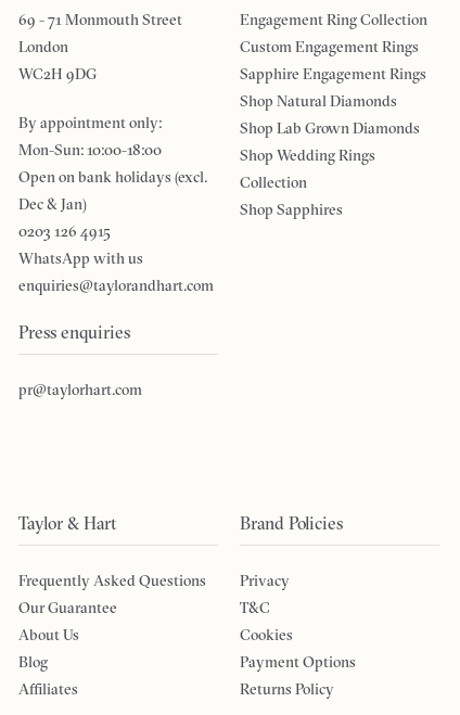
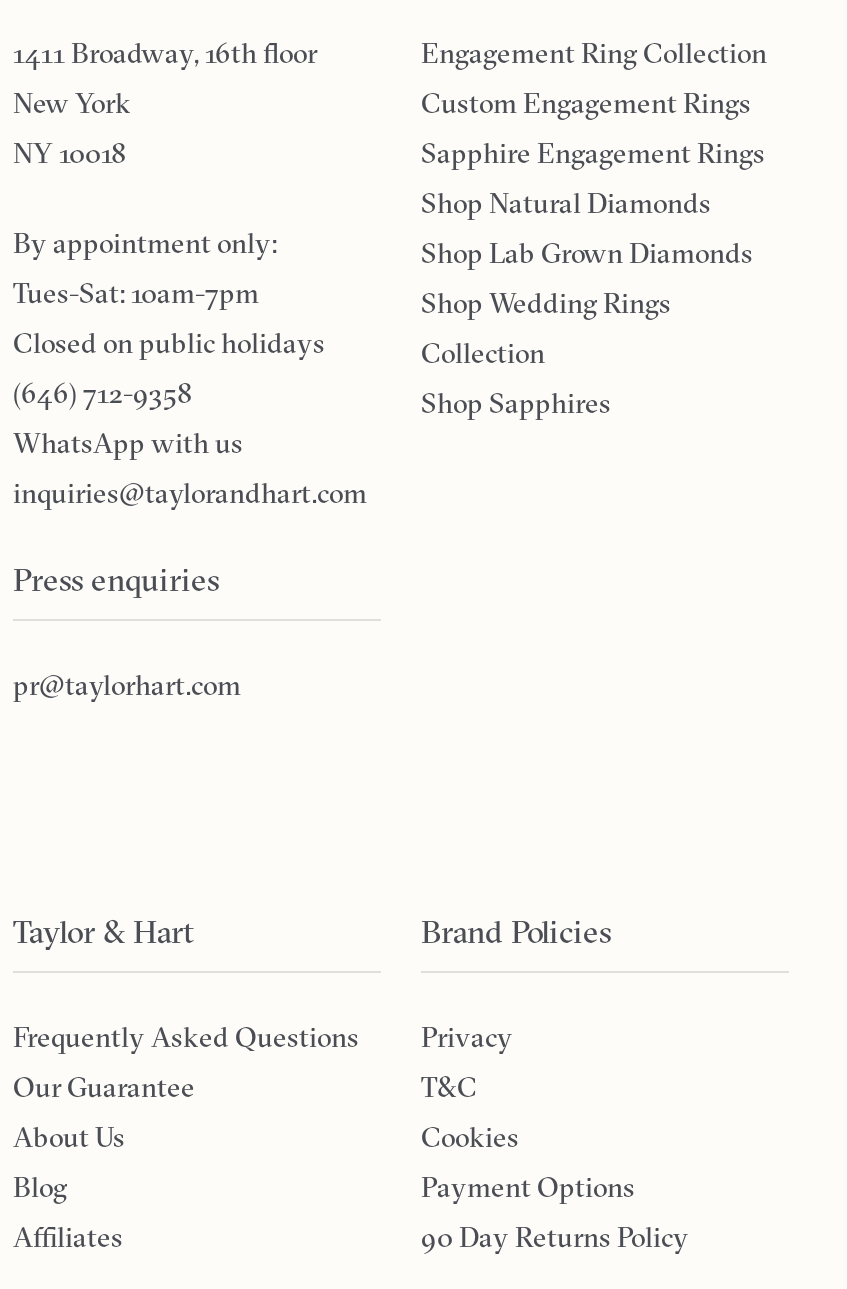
[18,10,182,84] 69 - 71 Monmouth Street | London | WC2H 9DG -> [13,35,317,171] 1411 Broadway, 16th floor | New York | NY 10018
[18,140,207,241] Mon-Sun: 10:00-18:00 | Open on bank holidays (excl. | Dec & Jan) | 0203 126 4915 -> [13,275,325,411] Tues-Sat: 10am-7pm | Closed on public holidays | (646) 712-9358
[18,276,214,295] enquiries@taylorandhart.com -> [13,475,367,511] inquiries@taylorandhart.com
[240,679,334,699] Returns Policy -> [421,1219,689,1255] 90 Day Returns Policy

